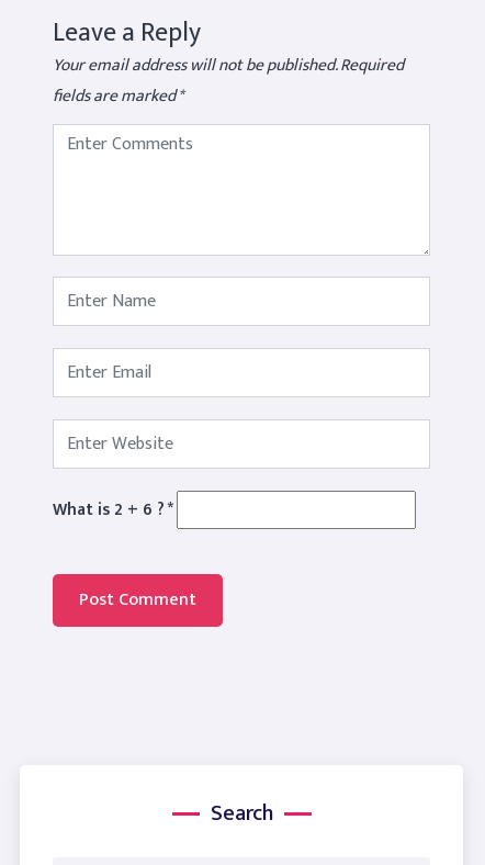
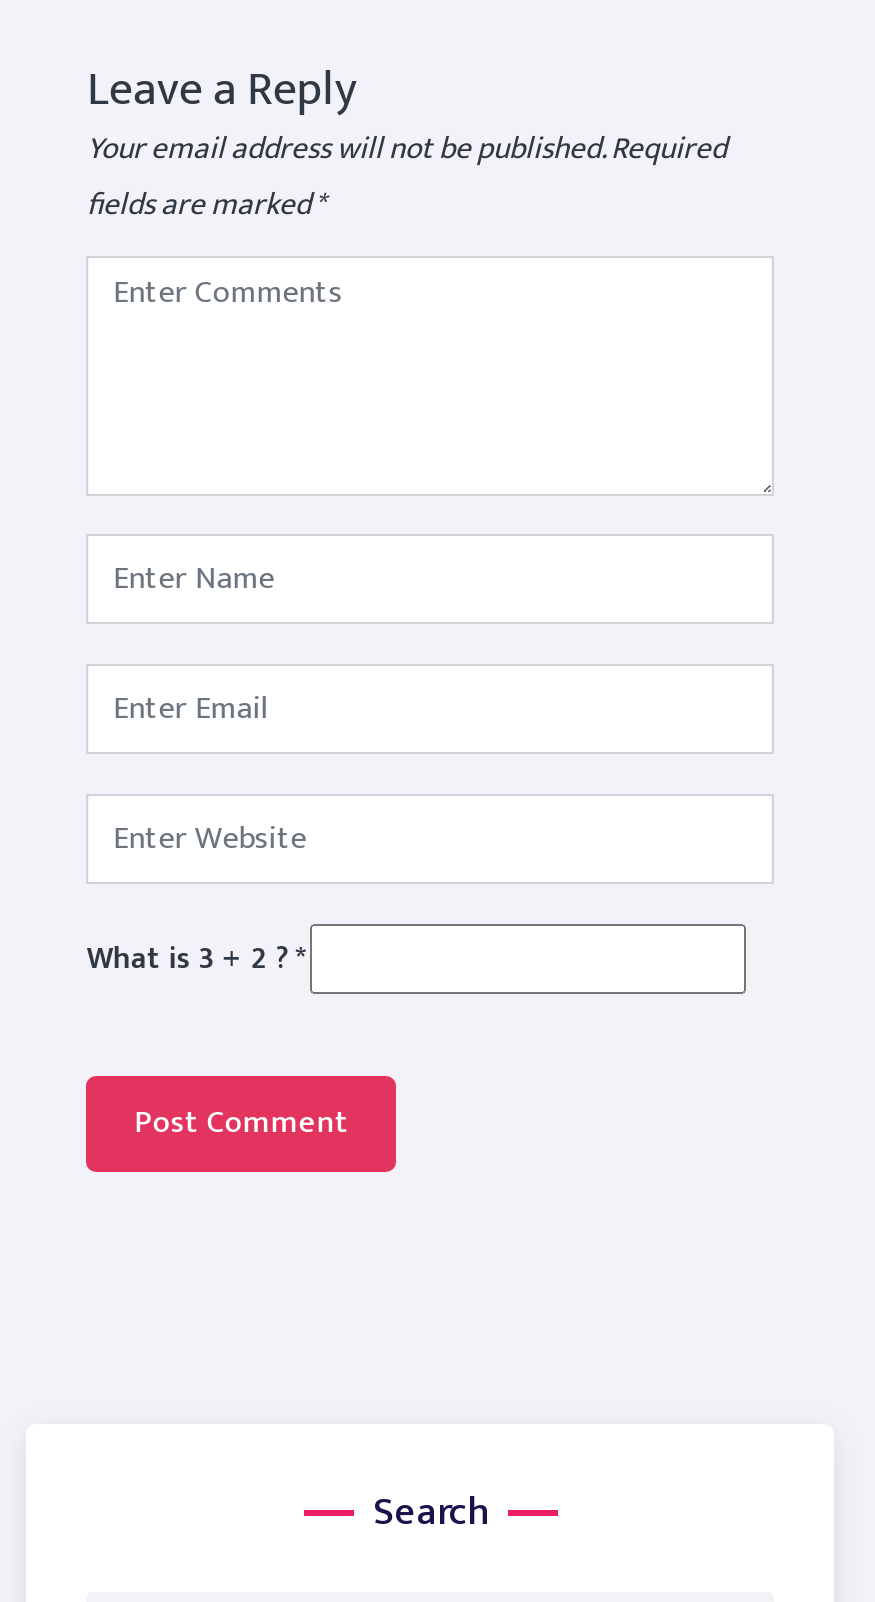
[53,495,174,523] What is 2 + 6 ?* -> [87,932,305,984] What is 3 + 2 ?*

